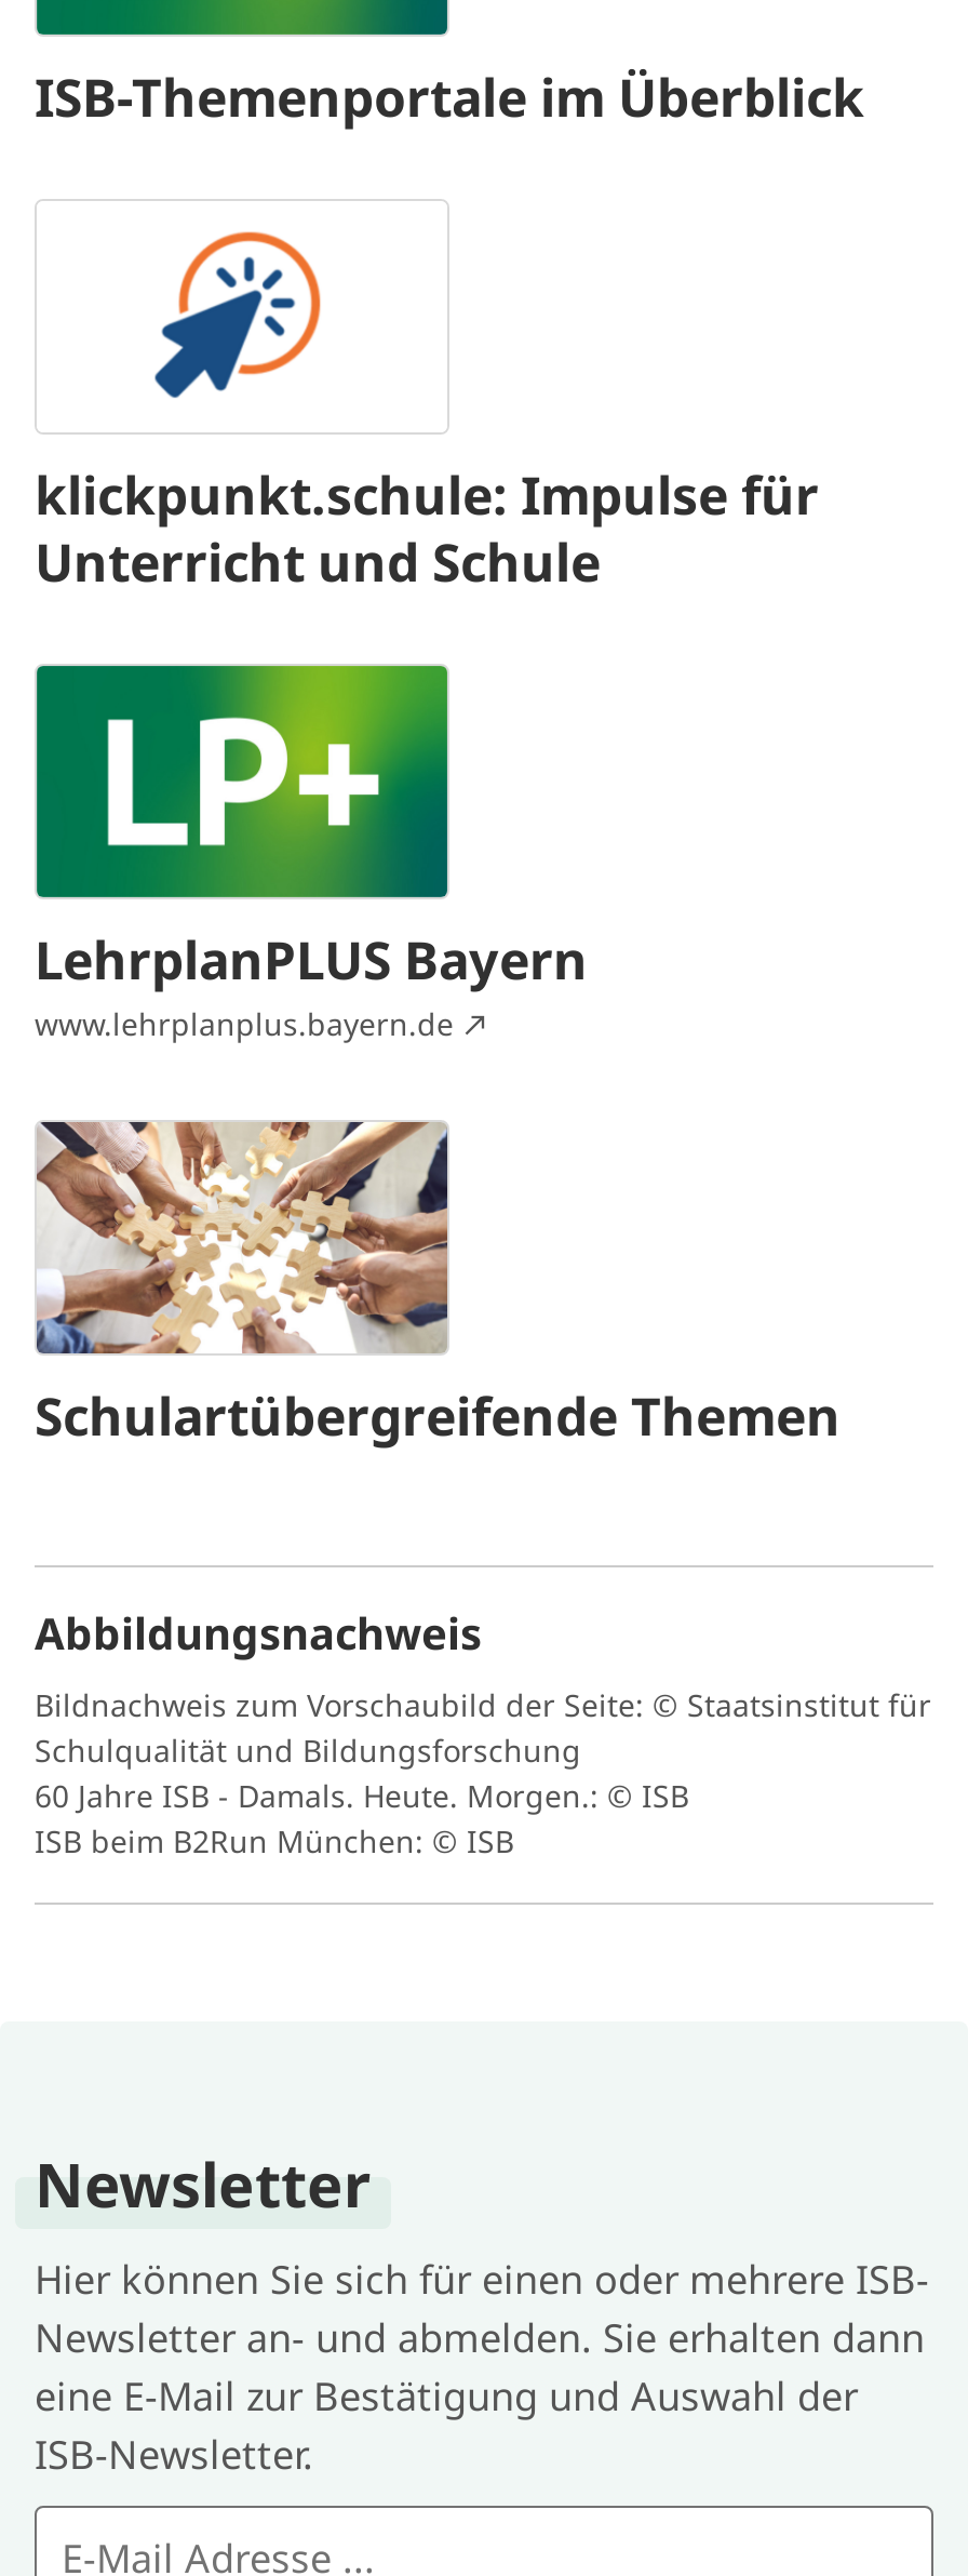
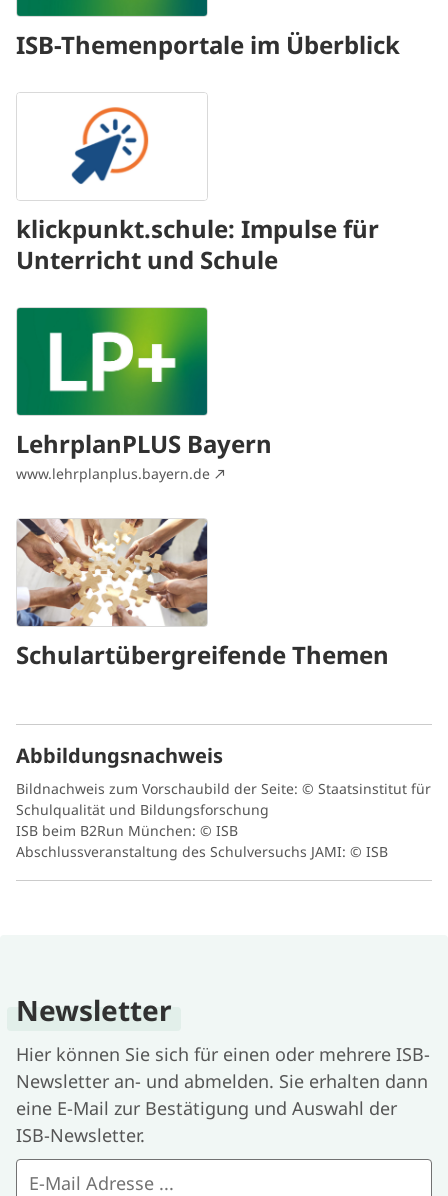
[35,1774,689,1815] 60 Jahre ISB - Damals. Heute. Morgen.: © ISB -> none
moved [35,1820,514,1861] -> [16,821,238,840]: ISB beim B2Run München: © ISB
none -> [16,842,388,861] Abschlussveranstaltung des Schulversuchs JAMI: © ISB

